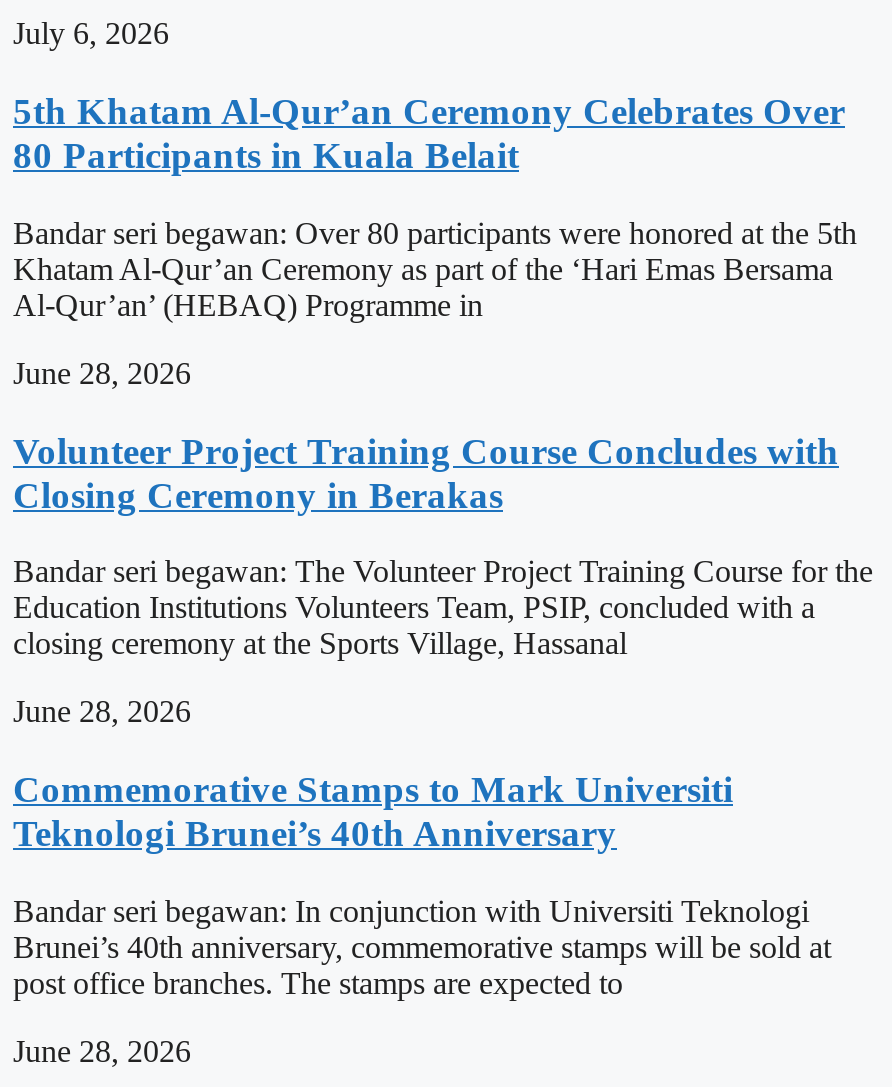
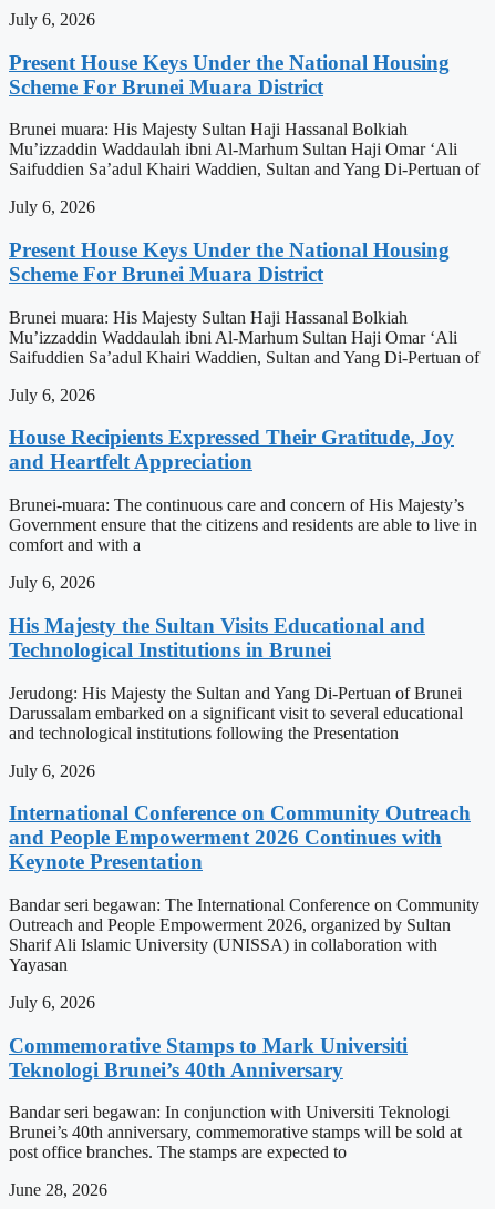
[13,90,873,728] 5th Khatam Al-Qur’an Ceremony Celebrates Over | 80 Participants in Kuala Belait | Bandar seri begawan: Over 80 participants were honored at the 5th | Khatam Al-Qur’an Ceremony as part of the ‘Hari Emas Bersama | Al-Qur’an’ (HEBAQ) Programme in | June 28, 2026 | Volunteer Project Training Course Concludes with | Closing Ceremony in Berakas | Bandar seri begawan: The Volunteer Project Training Course for the | Education Institutions Volunteers Team, PSIP, concluded with a | closing ceremony at the Sports Village, Hassanal | June 28, 2026 -> [9,50,479,1012] Present House Keys Under the National Housing | Scheme For Brunei Muara District | Brunei muara: His Majesty Sultan Haji Hassanal Bolkiah | Mu’izzaddin Waddaulah ibni Al-Marhum Sultan Haji Omar ‘Ali | Saifuddien Sa’adul Khairi Waddien, Sultan and Yang Di-Pertuan of | July 6, 2026 | Present House Keys Under the National Housing | Scheme For Brunei Muara District | Brunei muara: His Majesty Sultan Haji Hassanal Bolkiah | Mu’izzaddin Waddaulah ibni Al-Marhum Sultan Haji Omar ‘Ali | Saifuddien Sa’adul Khairi Waddien, Sultan and Yang Di-Pertuan of | July 6, 2026 | House Recipients Expressed Their Gratitude, Joy | and Heartfelt Appreciation | Brunei-muara: The continuous care and concern of His Majesty’s | Government ensure that the citizens and residents are able to live in | comfort and with a | July 6, 2026 | His Majesty the Sultan Visits Educational and | Technological Institutions in Brunei | Jerudong: His Majesty the Sultan and Yang Di-Pertuan of Brunei | Darussalam embarked on a significant visit to several educational | and technological institutions following the Presentation | July 6, 2026 | International Conference on Community Outreach | and People Empowerment 2026 Continues with | Keynote Presentation | Bandar seri begawan: The International Conference on Community | Outreach and People Empowerment 2026, organized by Sultan | Sharif Ali Islamic University (UNISSA) in collaboration with | Yayasan | July 6, 2026

